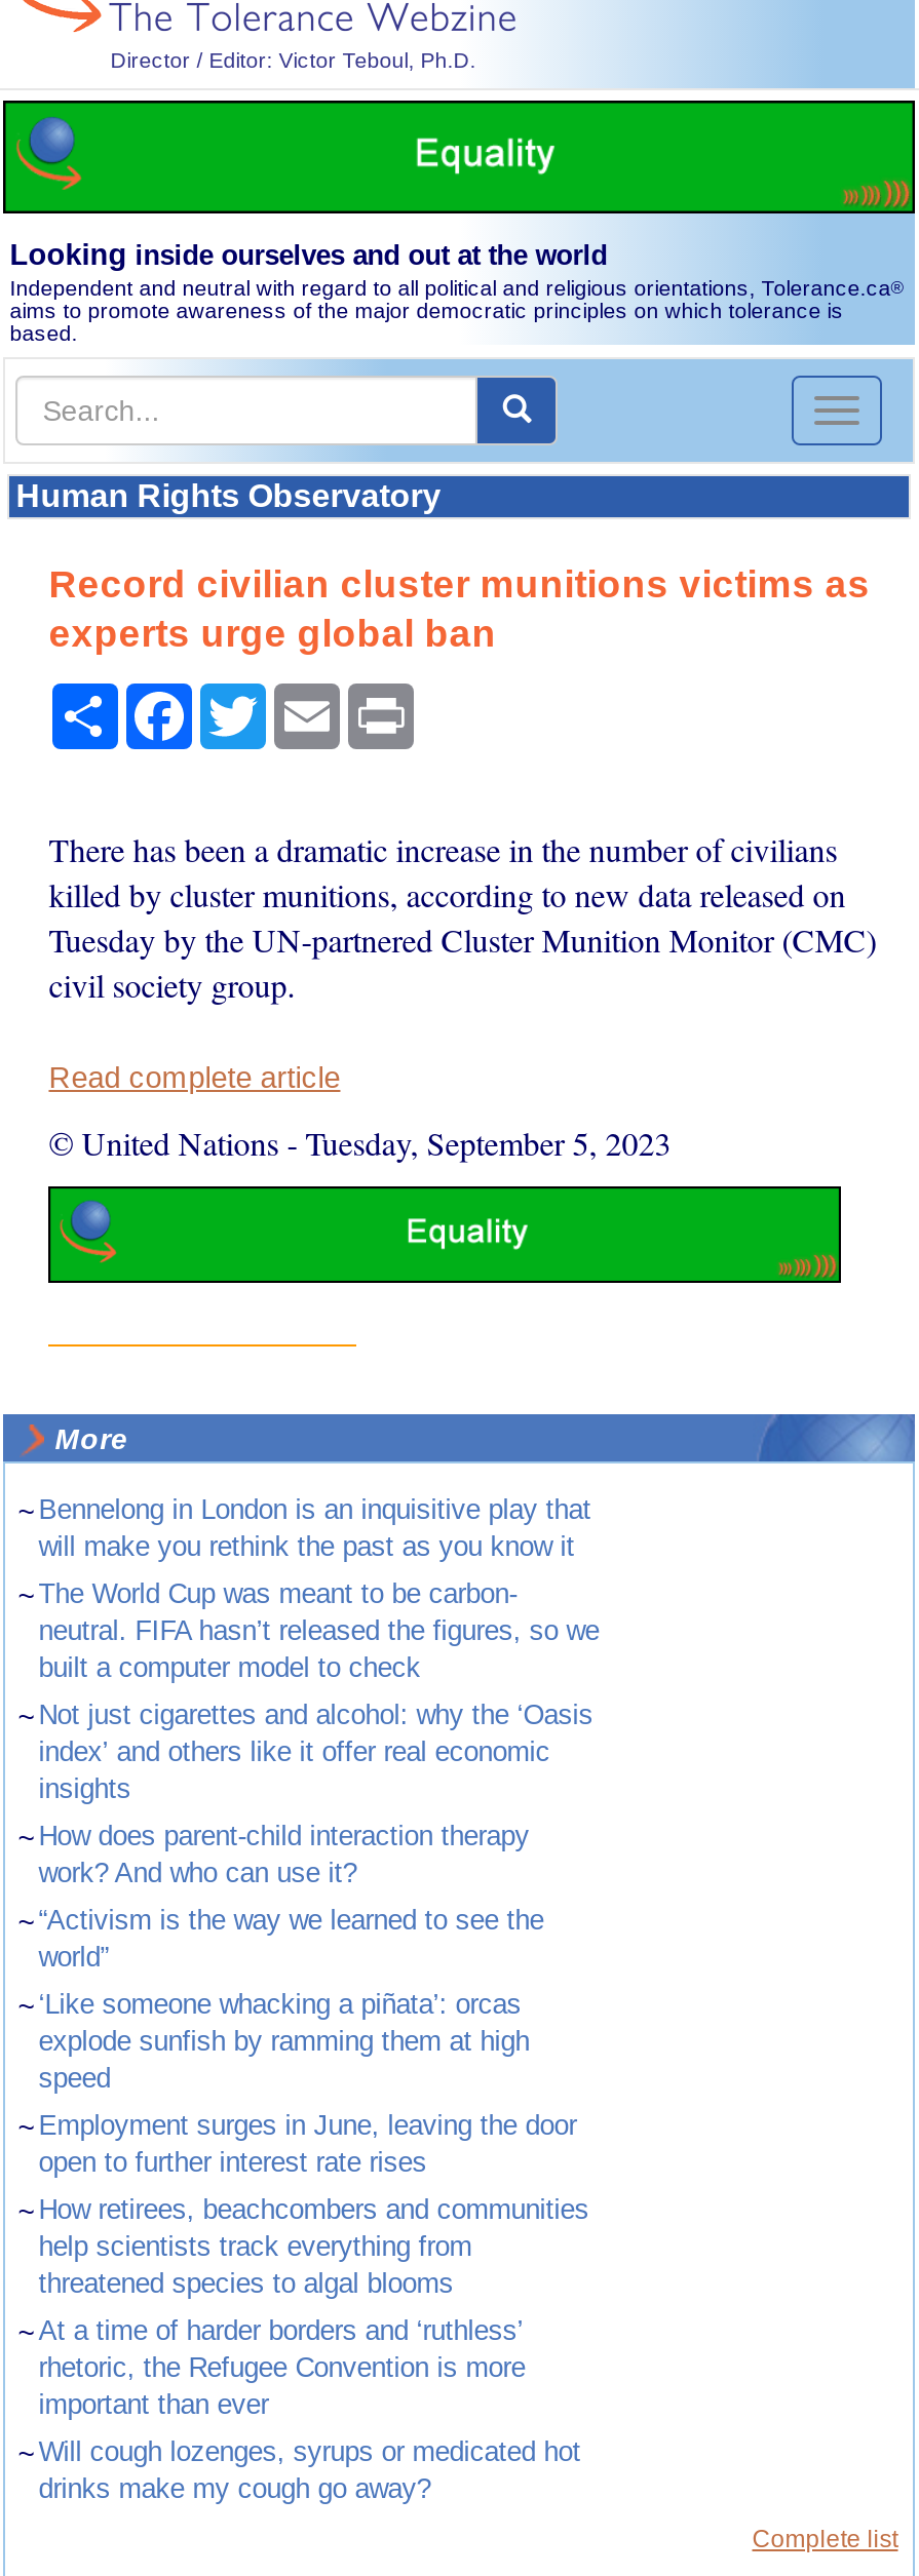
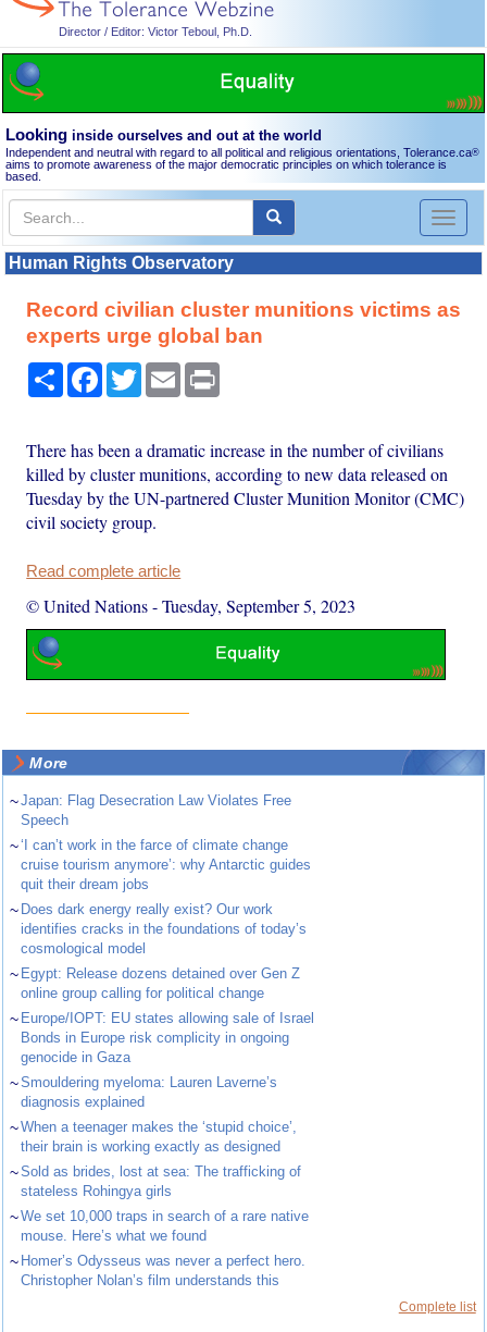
[18,1495,591,1563] ~ Bennelong in London is an inquisitive play that | will make you rethink the past as you know it -> [10,793,292,829] ~ Japan: Flag Desecration Law Violates Free | Speech
[18,1579,599,1684] ~ The World Cup was meant to be carbon- | neutral. FIFA hasn’t released the figures, so we | built a computer model to check -> [10,837,311,893] ~ ‘I can’t work in the farce of climate change | cruise tourism anymore’: why Antarctic guides | quit their dream jobs
[18,1701,593,1805] ~ Not just cigarettes and alcohol: why the ‘Oasis | index’ and others like it offer real economic | insights -> [10,902,307,957] ~ Does dark energy really exist? Our work | identifies cracks in the foundations of today’s | cosmological model
[18,1822,529,1889] ~ How does parent-child interaction therapy | work? And who can use it? -> [10,966,300,1002] ~ Egypt: Release dozens detained over Gen Z | online group calling for political change
[18,1906,544,1974] ~ “Activism is the way we learned to see the | world” -> [10,1010,314,1066] ~ Europe/IOPT: EU states allowing sale of Israel | Bonds in Europe risk complicity in ongoing | genocide in Gaza
[18,1990,529,2095] ~ ‘Like someone whacking a piñata’: orcas | explode sunfish by ramming them at high | speed -> [10,1075,277,1111] ~ Smouldering myeloma: Lauren Laverne’s | diagnosis explained
[18,2111,576,2179] ~ Employment surges in June, leaving the door | open to further interest rate rises -> [10,1119,297,1155] ~ When a teenager makes the ‘stupid choice’, | their brain is working exactly as designed
[18,2195,589,2300] ~ How retirees, beachcombers and communities | help scientists track everything from | threatened species to algal blooms -> [10,1164,301,1200] ~ Sold as brides, lost at sea: The trafficking of | stateless Rohingya girls
[18,2316,525,2421] ~ At a time of harder borders and ‘ruthless’ | rhetoric, the Refugee Convention is more | important than ever -> [10,1208,309,1244] ~ We set 10,000 traps in search of a rare native | mouse. Here’s what we found
[18,2437,581,2505] ~ Will cough lozenges, syrups or medicated hot | drinks make my cough go away? -> [10,1253,306,1289] ~ Homer’s Odysseus was never a perfect hero. | Christopher Nolan’s film understands this

